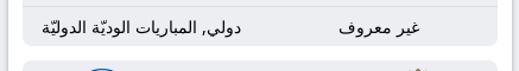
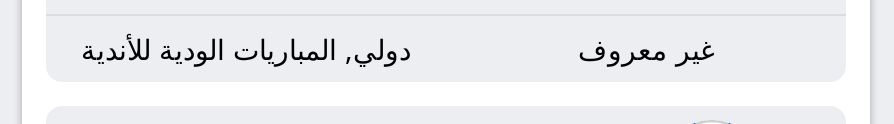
[42,15,241,38] دولي, المباريات الوديّة الدوليّة -> [81,30,411,68] دولي, المباريات الودية للأندية

